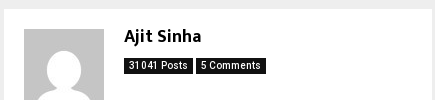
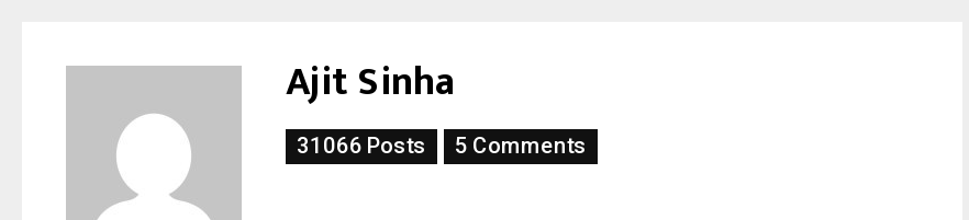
[129,60,261,71] 31041 Posts 5 Comments -> [297,133,587,157] 31066 Posts 5 Comments

